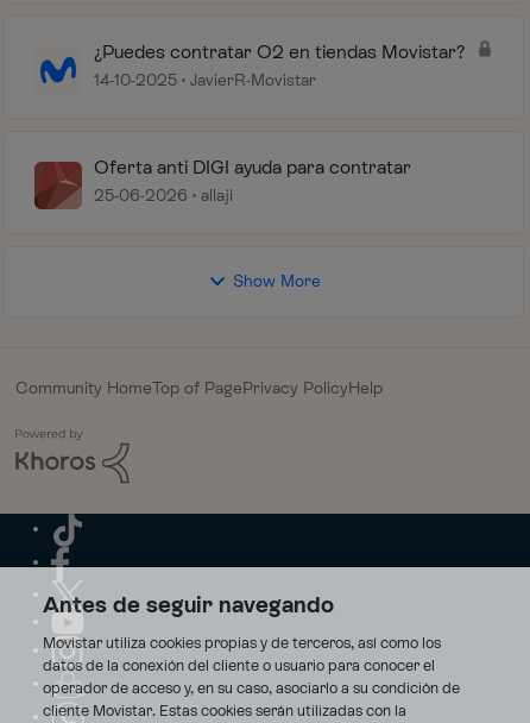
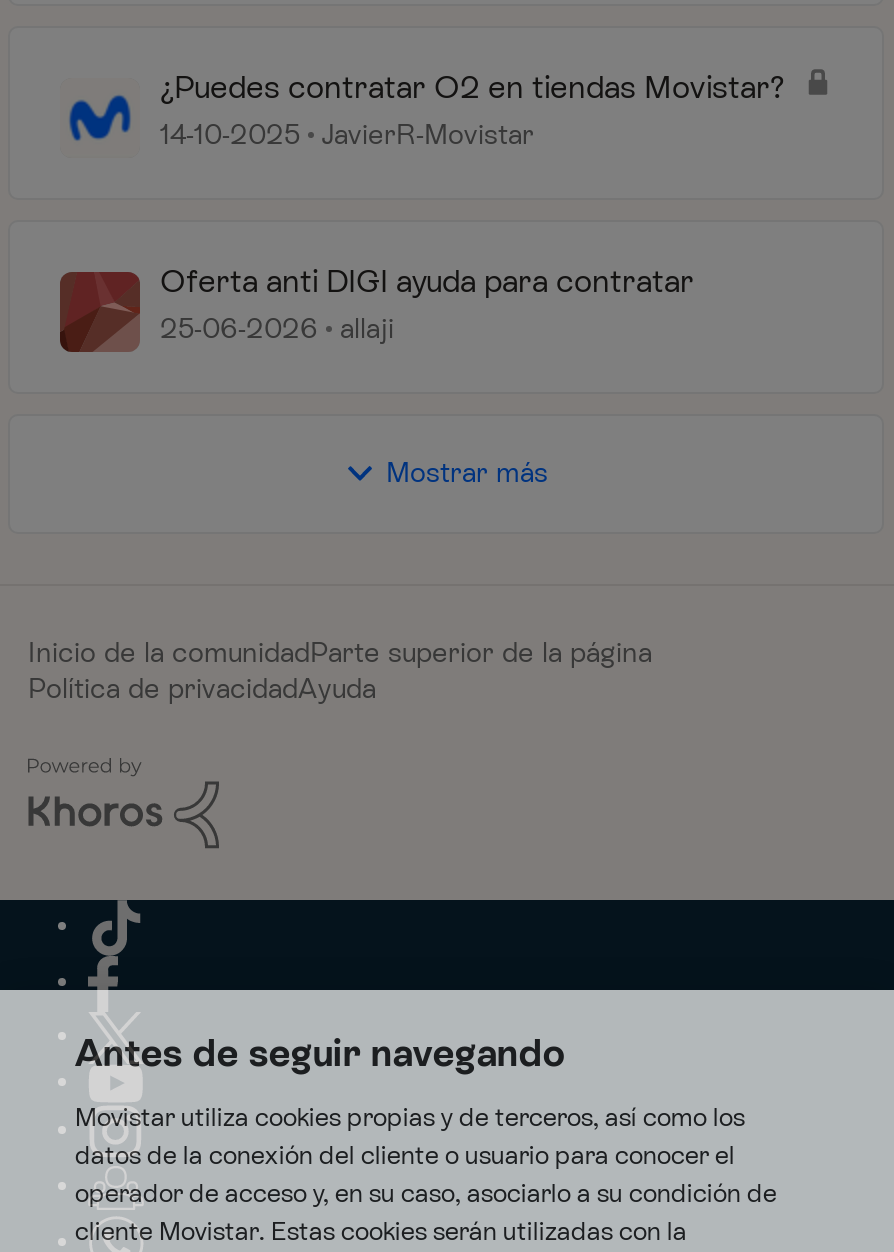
[232,271,320,291] Show More -> [386,455,548,489] Mostrar más
[15,378,383,398] Community HomeTop of PagePrivacy PolicyHelp -> [28,635,652,705] Inicio de la comunidadParte superior de la página | Política de privacidadAyuda

